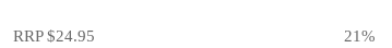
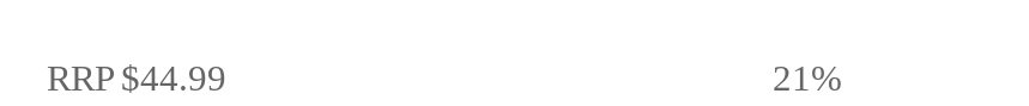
[13,26,95,44] RRP $24.95 -> [47,57,226,98] RRP $44.99

